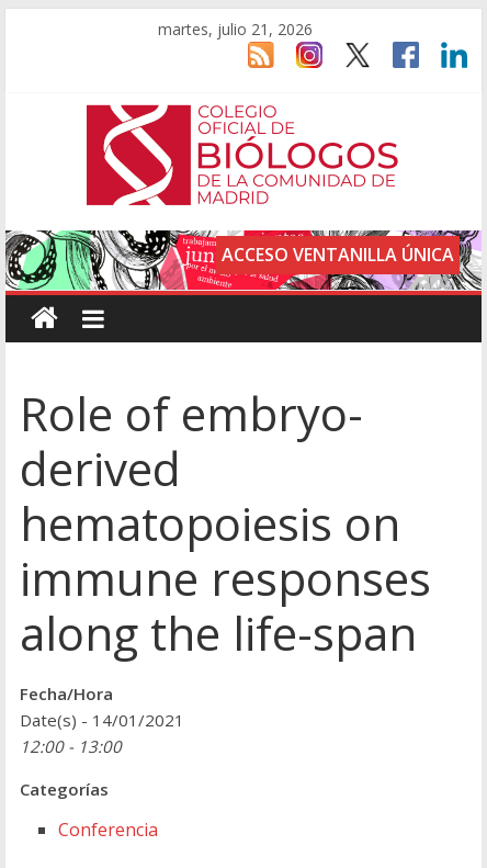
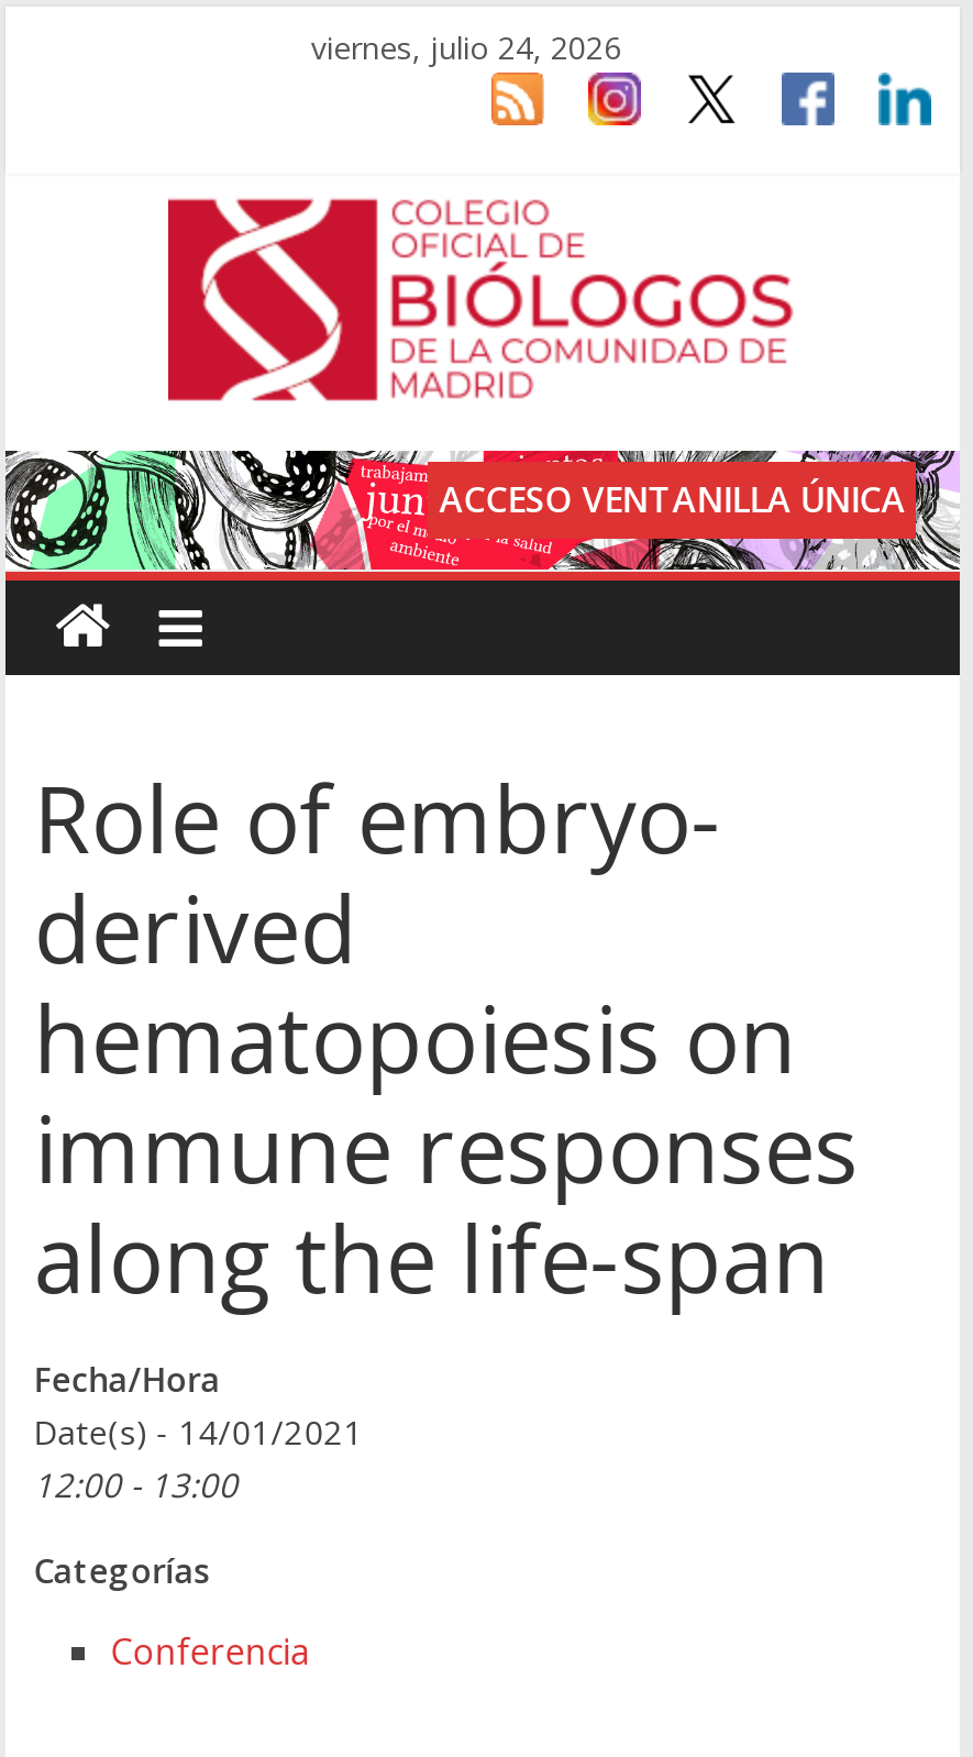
[158,19,313,40] martes, julio 21, 2026 -> [311,26,621,68] viernes, julio 24, 2026

